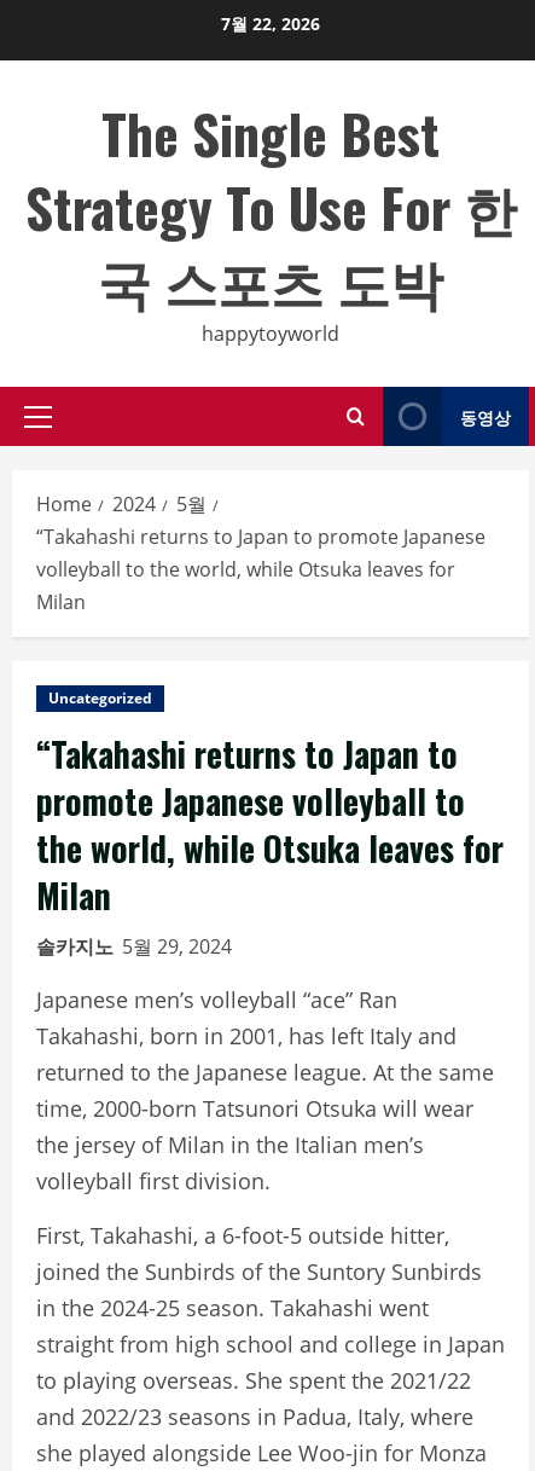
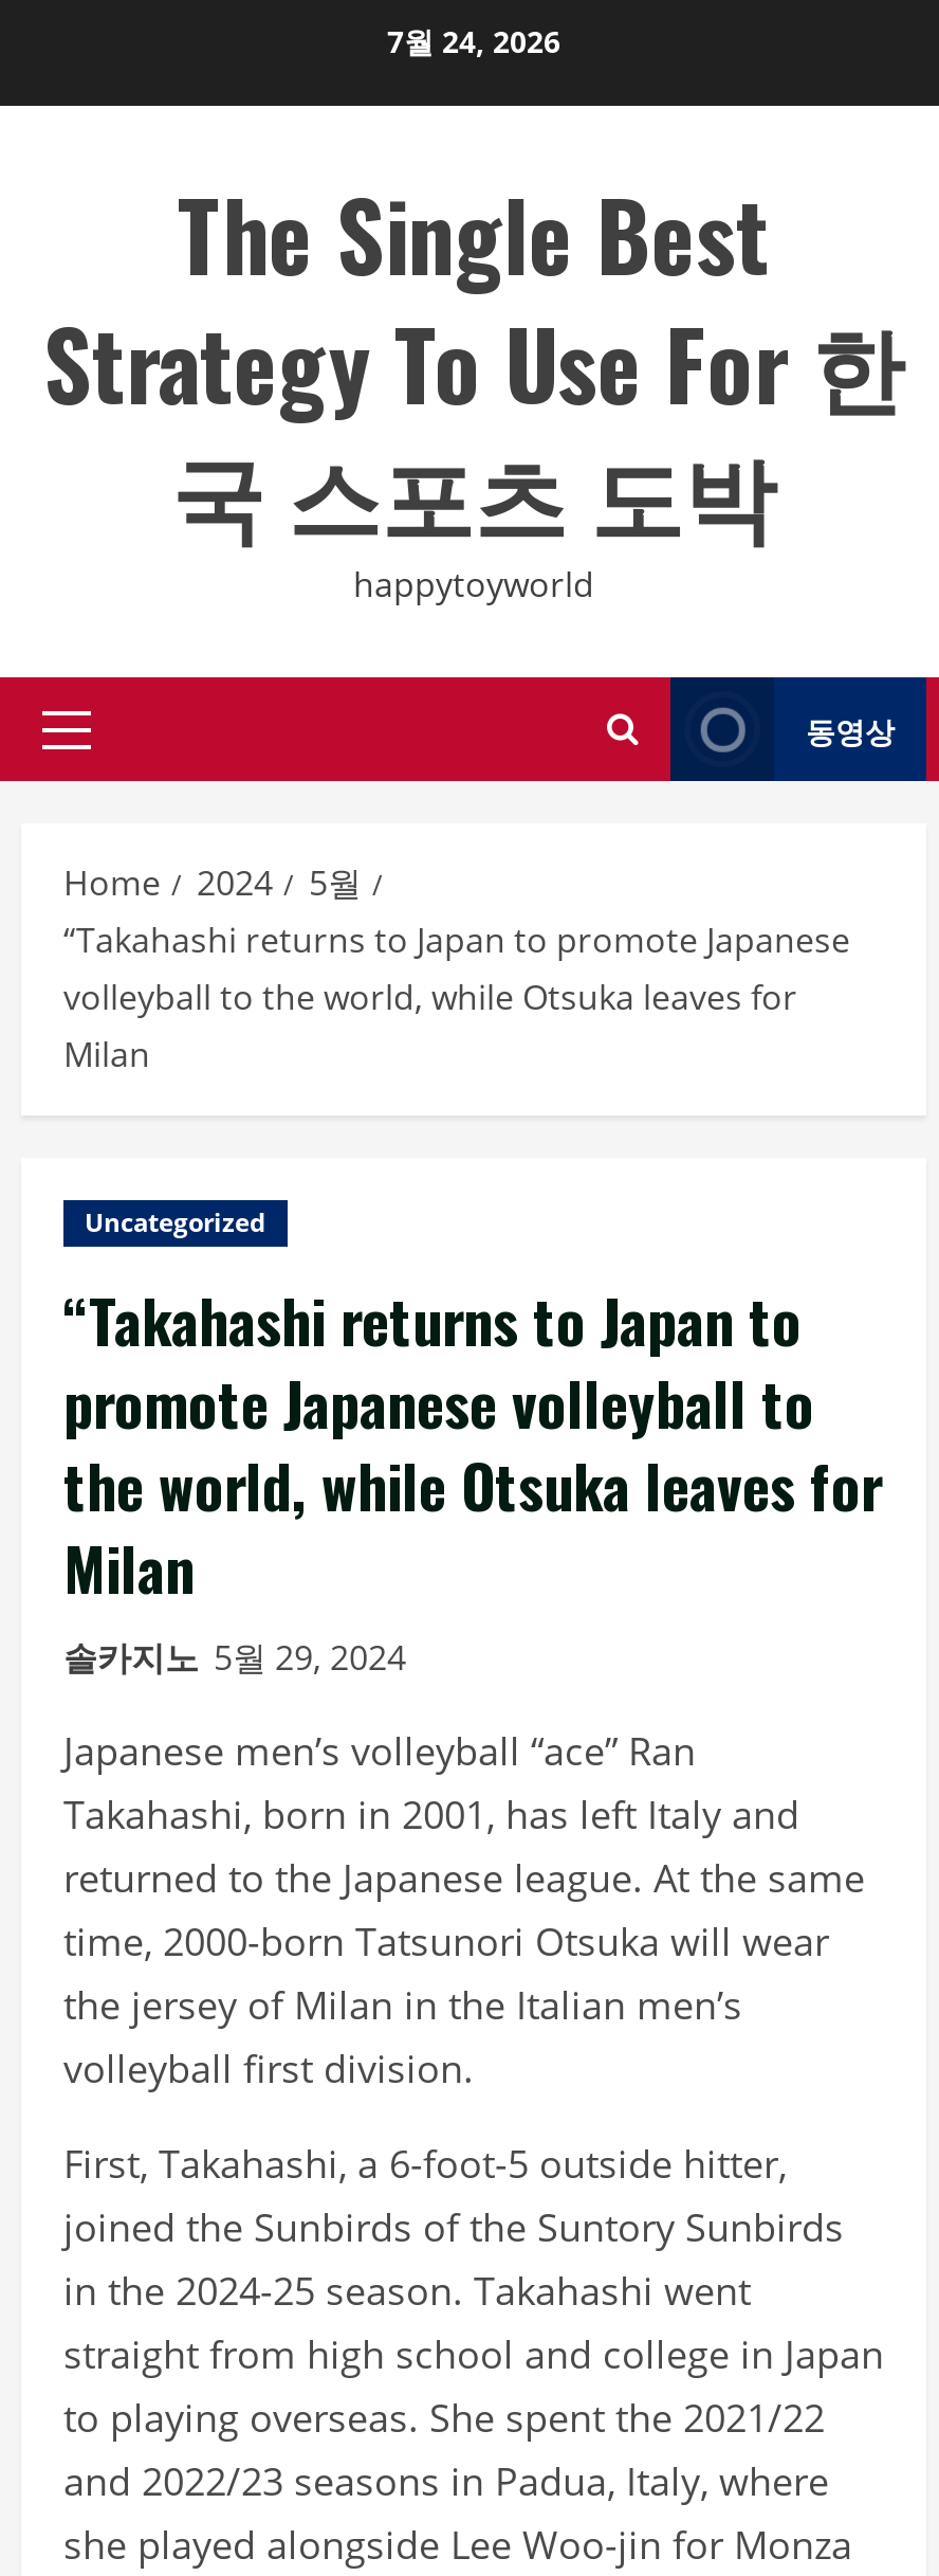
[221,12,320,35] 7월 22, 2026 -> [387,21,560,61] 7월 24, 2026

